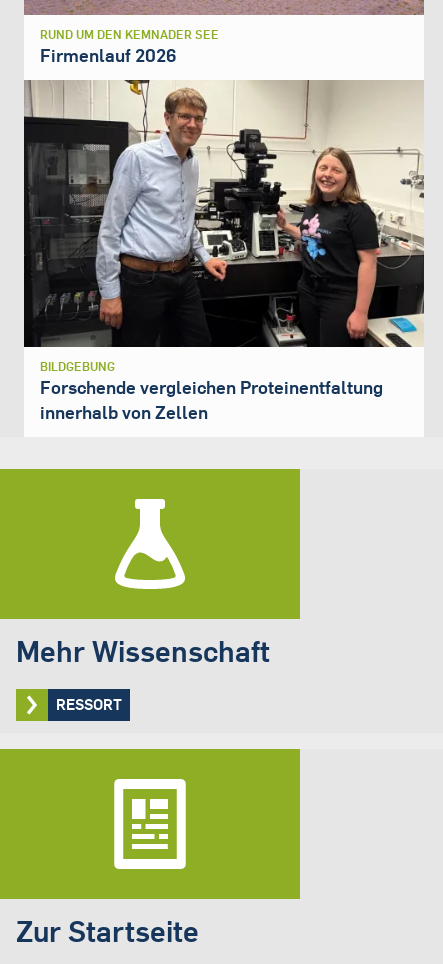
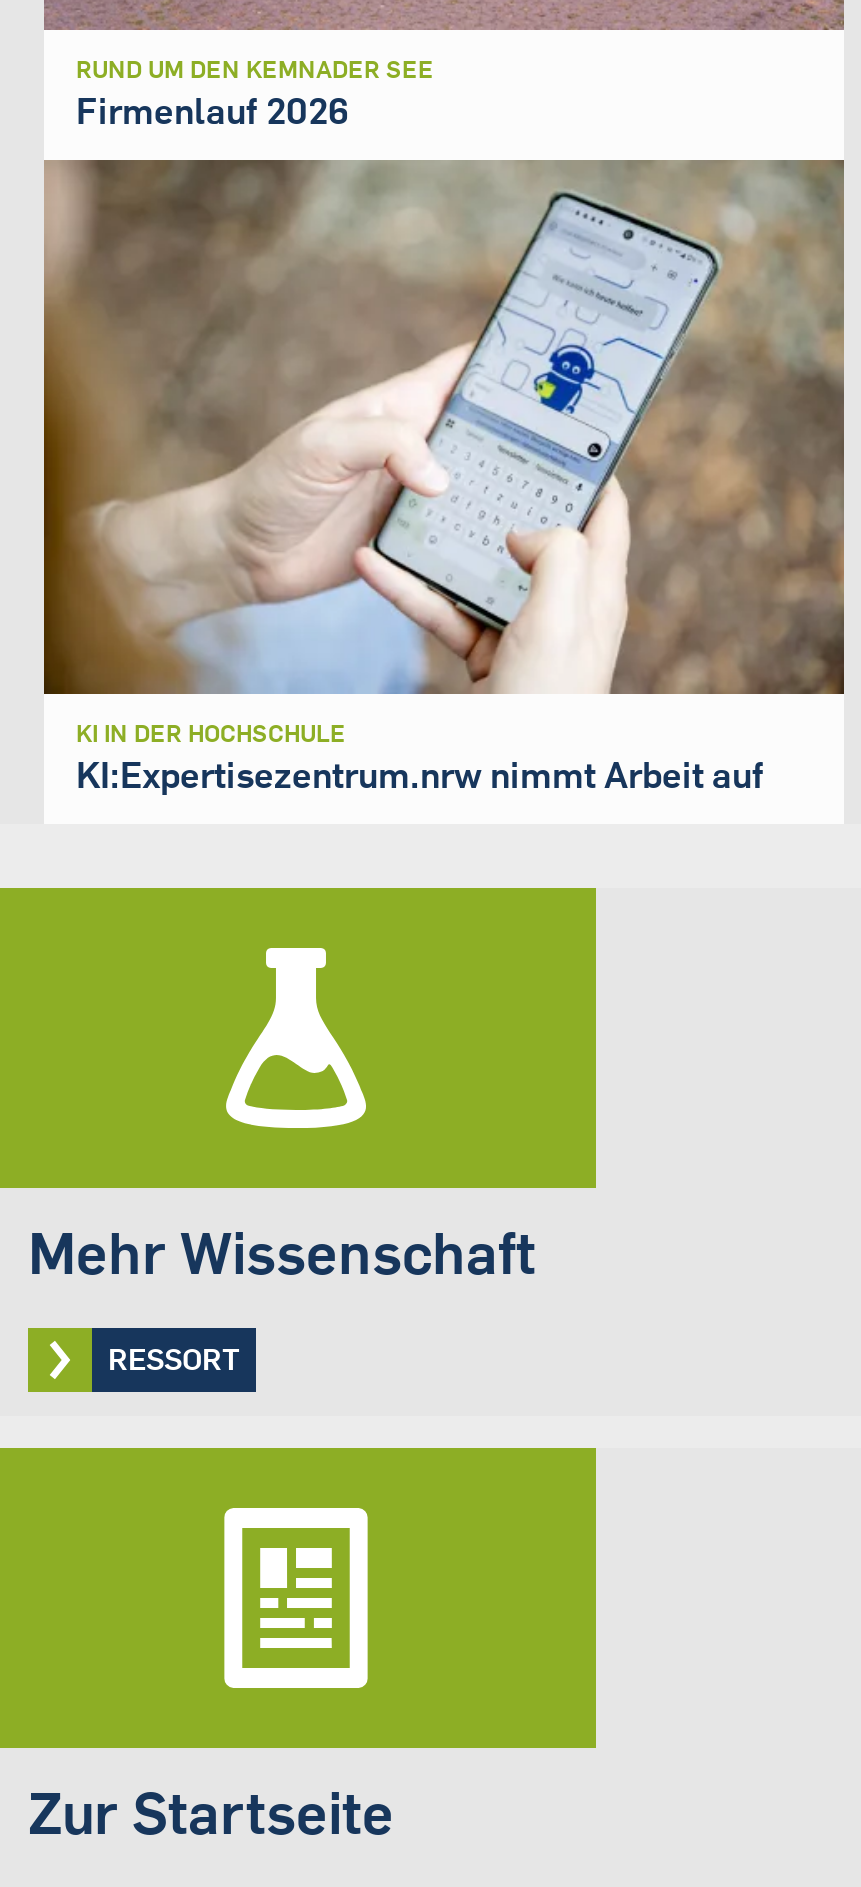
[23,81,424,424] [image] | BILDGEBUNG | Forschende vergleichen Proteinentfaltung | innerhalb von Zellen -> [42,158,846,798] [image] | KI IN DER HOCHSCHULE | KI:Expertisezentrum.nrw nimmt Arbeit auf

